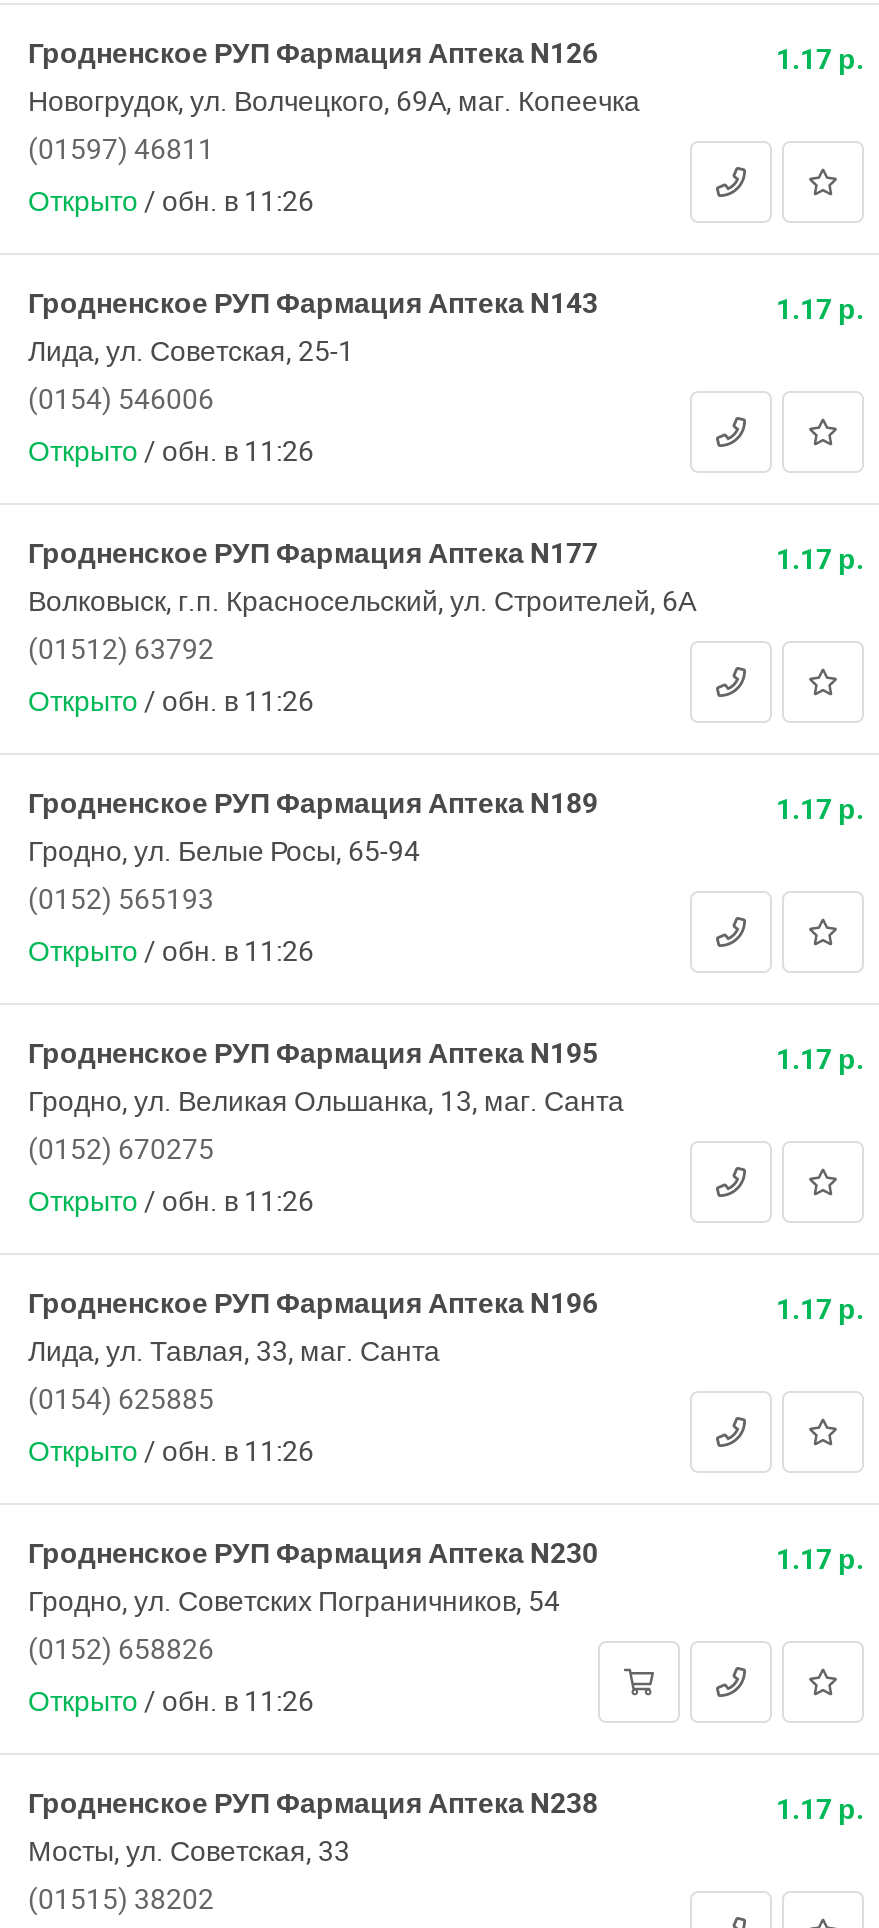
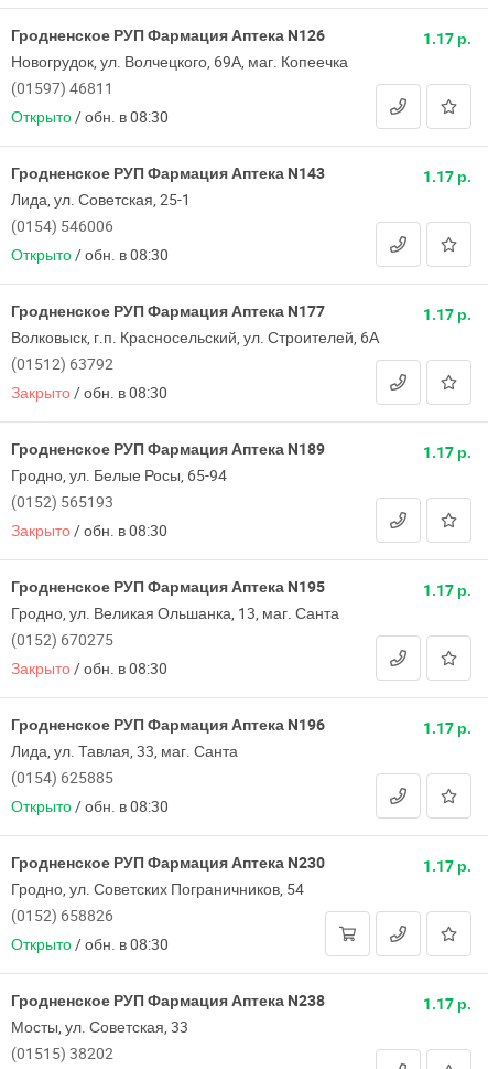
[28,182,314,220] Открыто / обн. в 11:26 -> [11,106,169,127] Открыто / обн. в 08:30
[28,432,314,470] Открыто / обн. в 11:26 -> [11,244,169,265] Открыто / обн. в 08:30
[28,682,314,720] Открыто / обн. в 11:26 -> [11,381,167,402] Закрыто / обн. в 08:30
[28,932,314,970] Открыто / обн. в 11:26 -> [11,519,167,540] Закрыто / обн. в 08:30
[28,1182,314,1220] Открыто / обн. в 11:26 -> [11,657,167,678] Закрыто / обн. в 08:30
[28,1432,314,1470] Открыто / обн. в 11:26 -> [11,795,169,816] Открыто / обн. в 08:30
[28,1682,314,1720] Открыто / обн. в 11:26 -> [11,933,169,954] Открыто / обн. в 08:30

